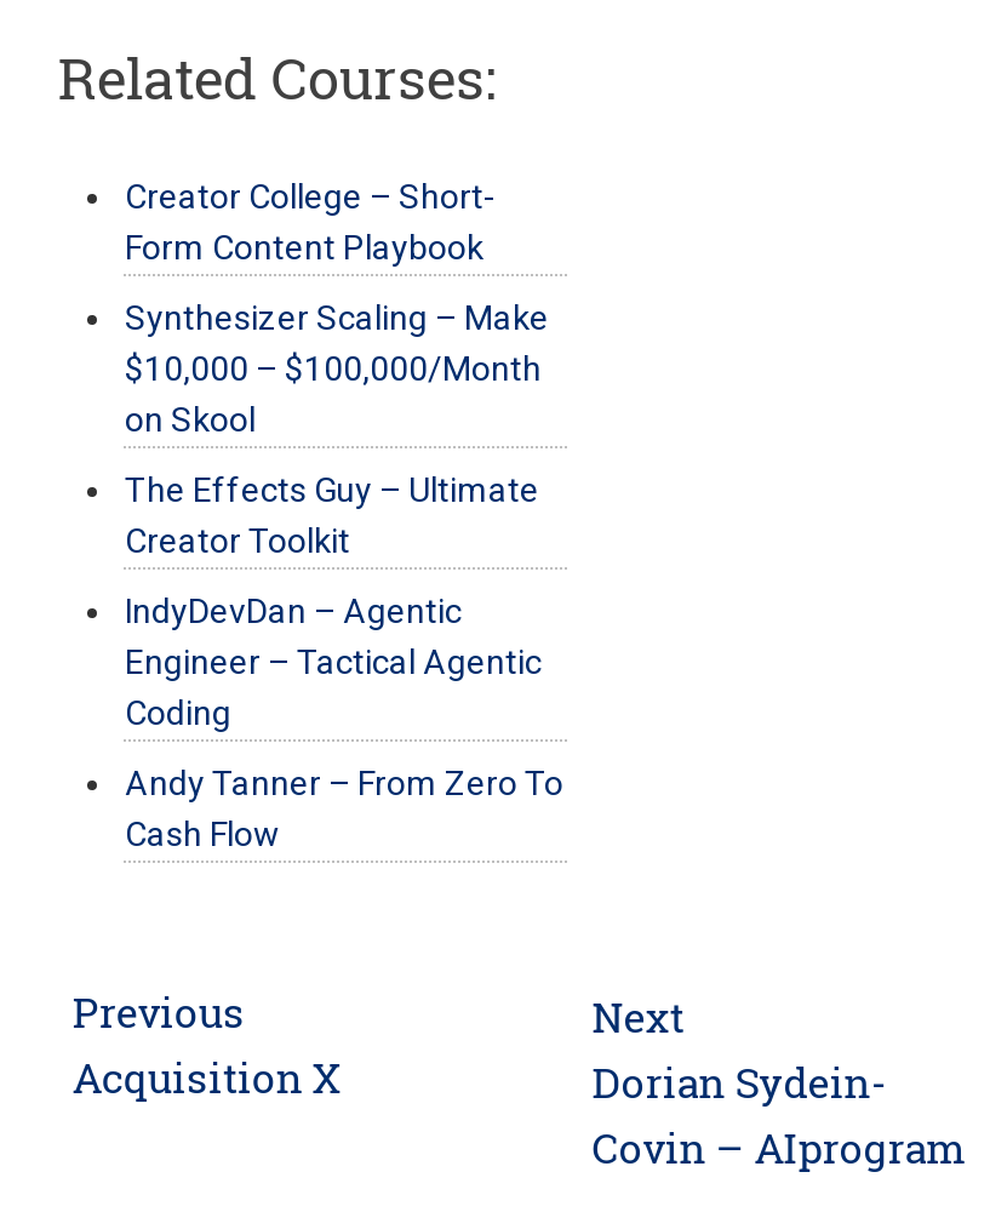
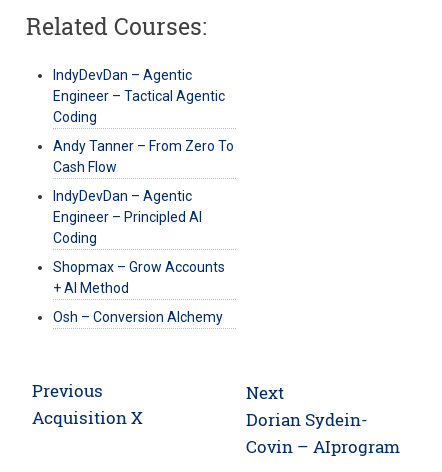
[125,178,549,561] Creator College – Short- | Form Content Playbook | Synthesizer Scaling – Make | $10,000 – $100,000/Month | on Skool | The Effects Guy – Ultimate | Creator Toolkit -> none
moved [125,592,563,854] -> [53,67,234,175]: IndyDevDan – Agentic | Engineer – Tactical Agentic | Coding | Andy Tanner – From Zero To | Cash Flow
none -> [53,188,225,325] IndyDevDan – Agentic | Engineer – Principled AI | Coding | Shopmax – Grow Accounts | + AI Method | Osh – Conversion Alchemy

